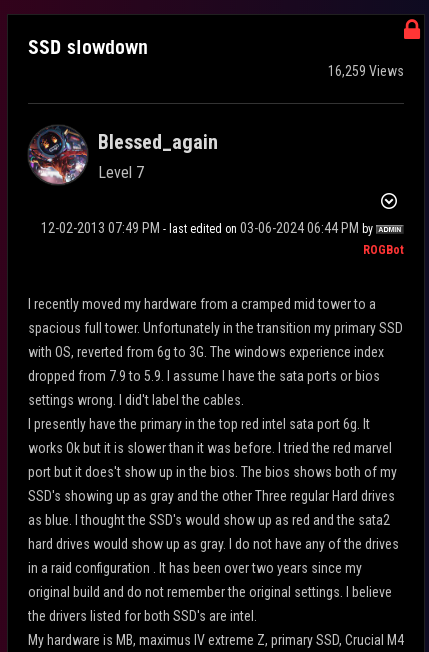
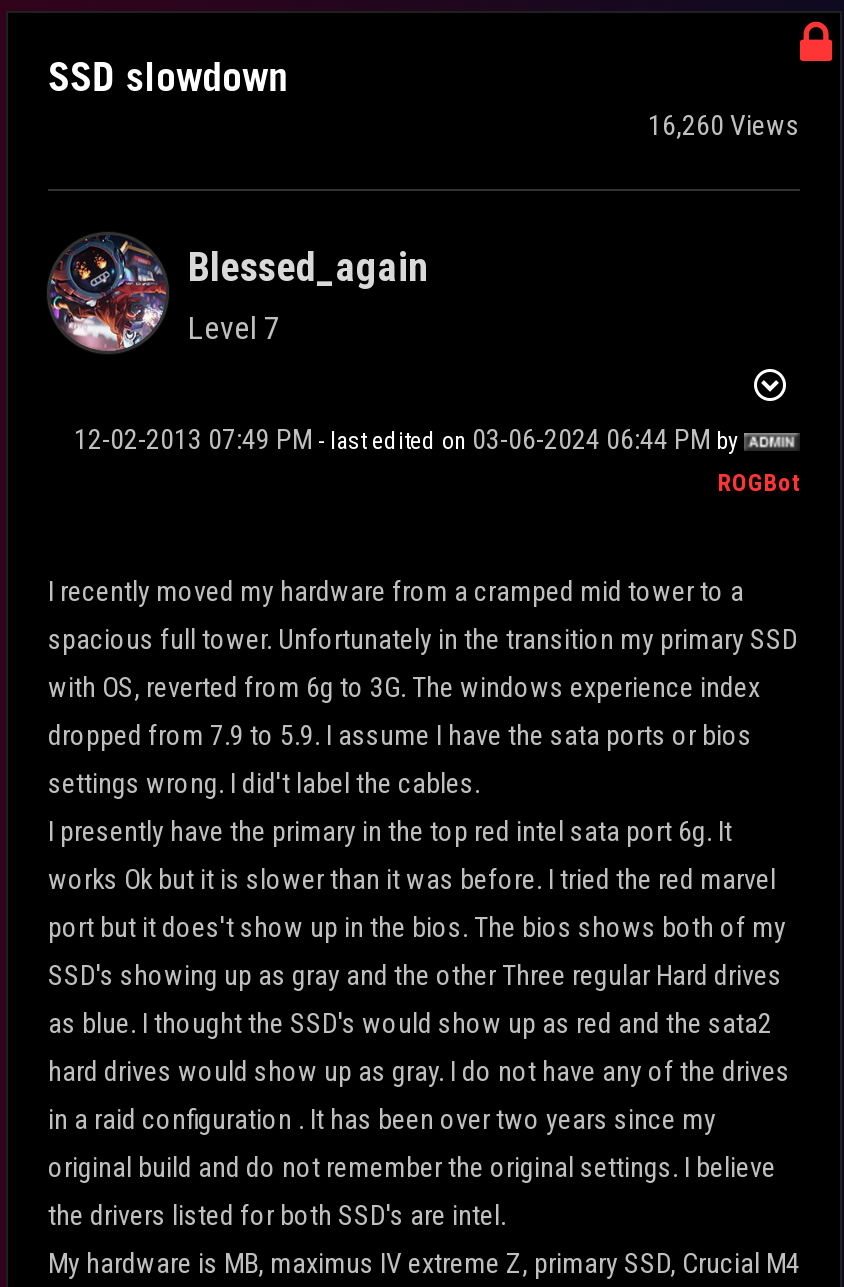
[328,63,404,79] 16,259 Views -> [648,109,800,141] 16,260 Views

